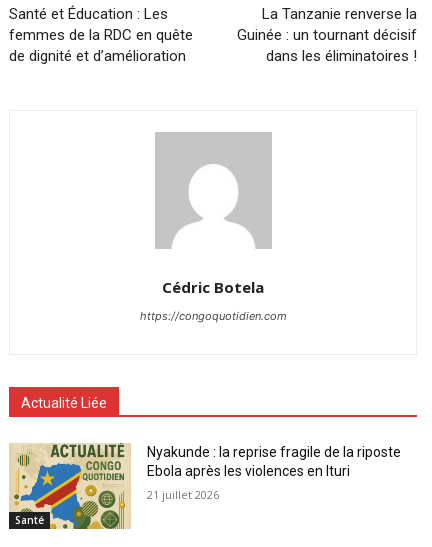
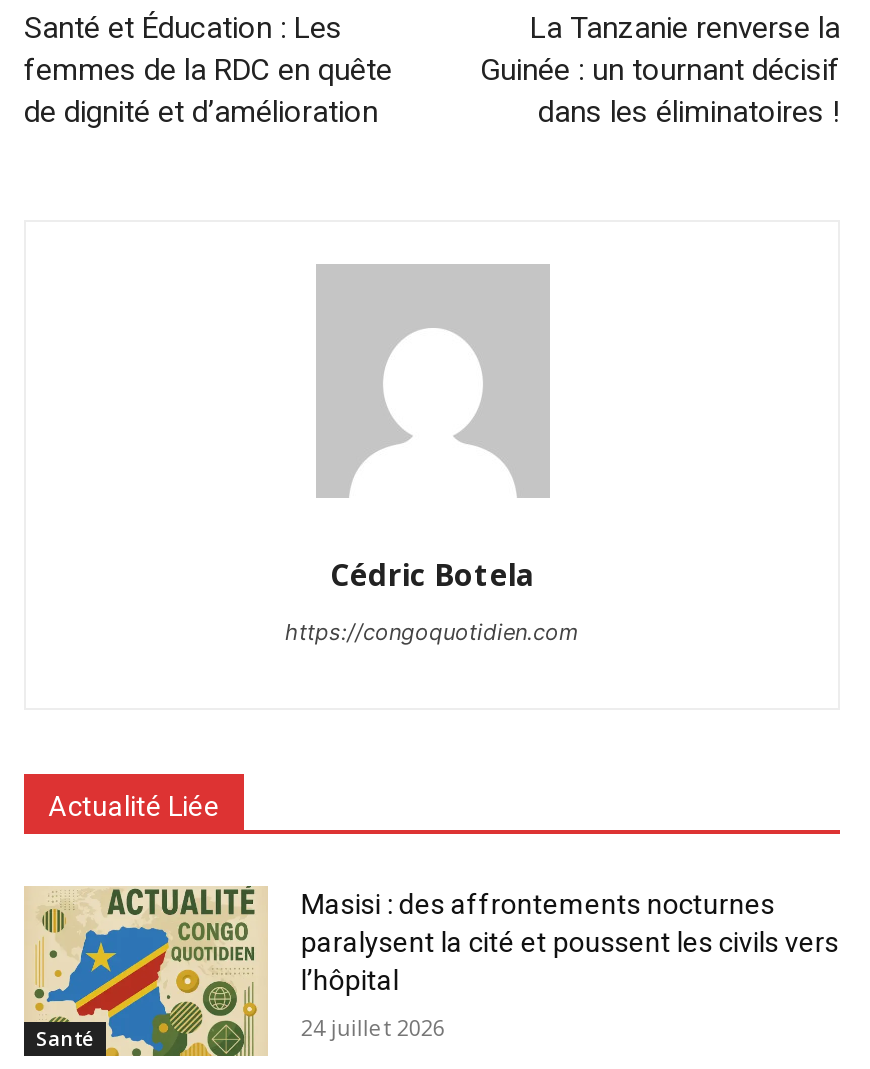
[147,444,401,479] Nyakunde : la reprise fragile de la riposte | Ebola après les violences en Ituri -> [301,887,839,995] Masisi : des affrontements nocturnes | paralysent la cité et poussent les civils vers | l’hôpital
[147,487,219,502] 21 juillet 2026 -> [301,1011,445,1041] 24 juillet 2026

